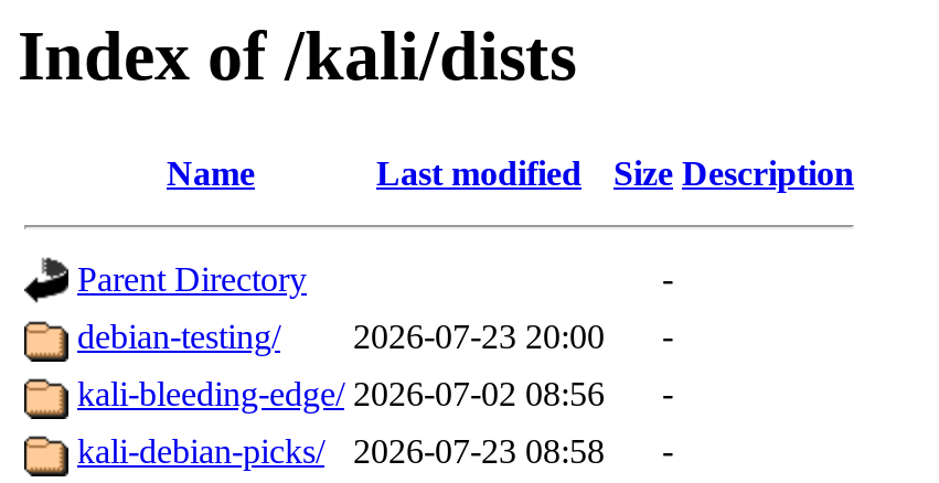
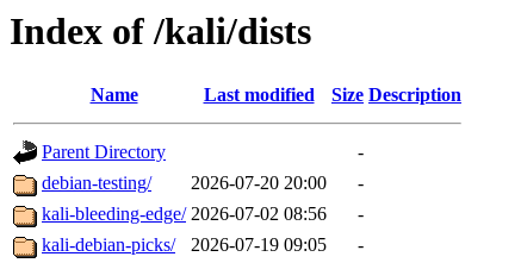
[353,318,605,356] 2026-07-23 20:00 -> [191,173,327,193] 2026-07-20 20:00
[353,433,605,471] 2026-07-23 08:58 -> [191,235,327,255] 2026-07-19 09:05

